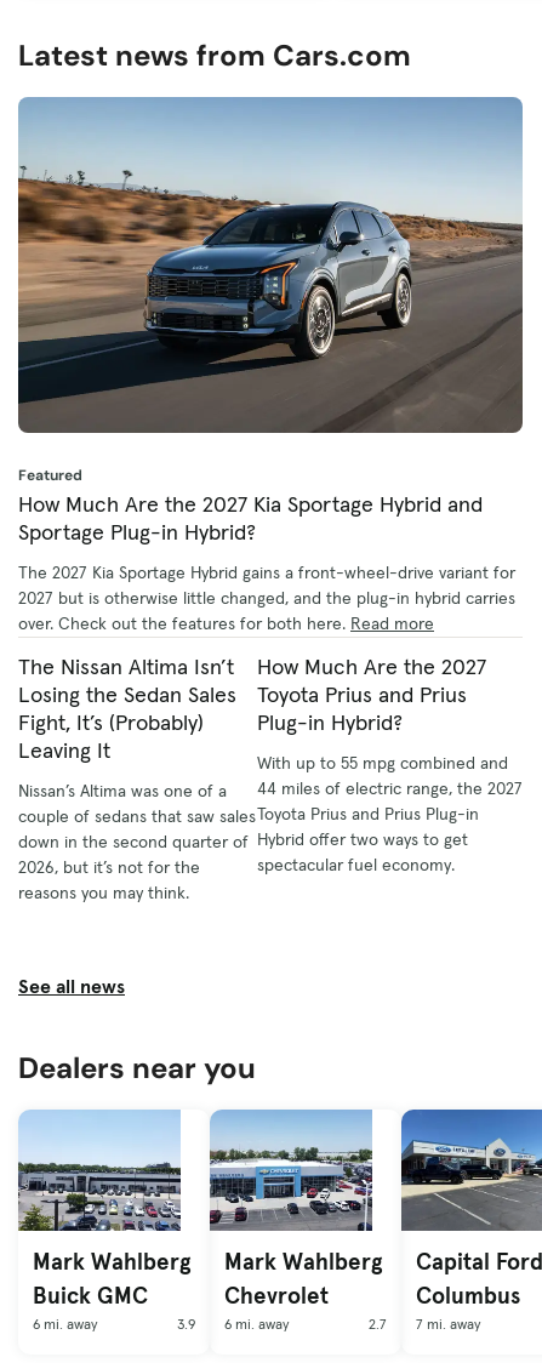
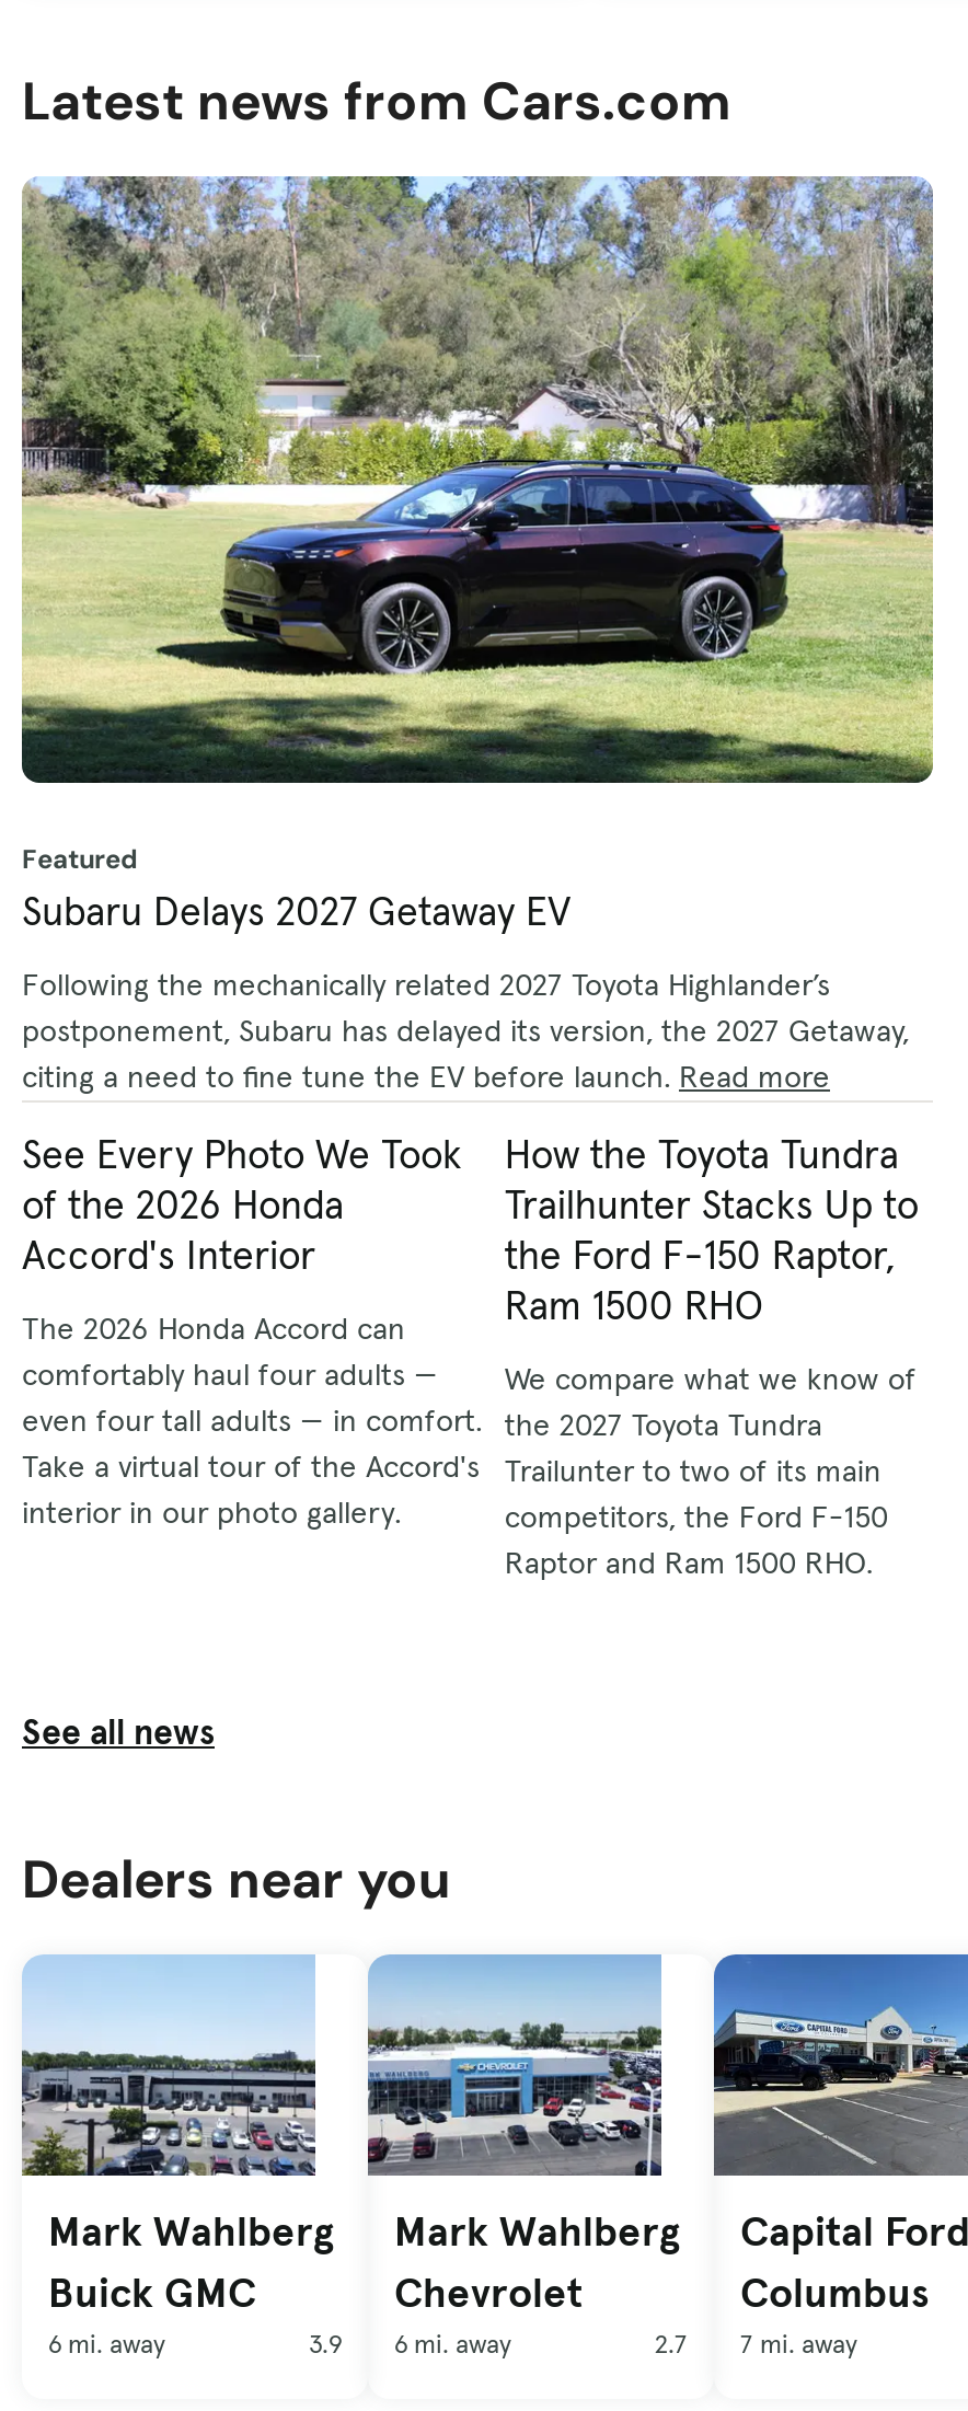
[17,97,524,433] [image] -> [20,175,935,784] [image]
[18,490,483,546] How Much Are the 2027 Kia Sportage Hybrid and | Sportage Plug-in Hybrid? -> [22,887,572,937] Subaru Delays 2027 Getaway EV
[18,561,515,634] The 2027 Kia Sportage Hybrid gains a front-wheel-drive variant for | 2027 but is otherwise little changed, and the plug-in hybrid carries | over. Check out the features for both here. Read more -> [22,966,909,1097] Following the mechanically related 2027 Toyota Highlander’s | postponement, Subaru has delayed its version, the 2027 Getaway, | citing a need to fine tune the EV before launch. Read more
[18,652,236,764] The Nissan Altima Isn’t | Losing the Sedan Sales | Fight, It’s (Probably) | Leaving It -> [22,1130,462,1281] See Every Photo We Took | of the 2026 Honda | Accord's Interior
[257,652,486,736] How Much Are the 2027 | Toyota Prius and Prius | Plug-in Hybrid? -> [504,1130,918,1331] How the Toyota Tundra | Trailhunter Stacks Up to | the Ford F-150 Raptor, | Ram 1500 RHO
[257,752,523,876] With up to 55 mpg combined and | 44 miles of electric range, the 2027 | Toyota Prius and Prius Plug-in | Hybrid offer two ways to get | spectacular fuel economy. -> [504,1360,916,1583] We compare what we know of | the 2027 Toyota Tundra | Trailunter to two of its main | competitors, the Ford F-150 | Raptor and Ram 1500 RHO.
[18,780,256,903] Nissan’s Altima was one of a | couple of sedans that saw sales | down in the second quarter of | 2026, but it’s not for the | reasons you may think. -> [22,1310,482,1533] The 2026 Honda Accord can | comfortably haul four adults — | even four tall adults — in comfort. | Take a virtual tour of the Accord's | interior in our photo gallery.

